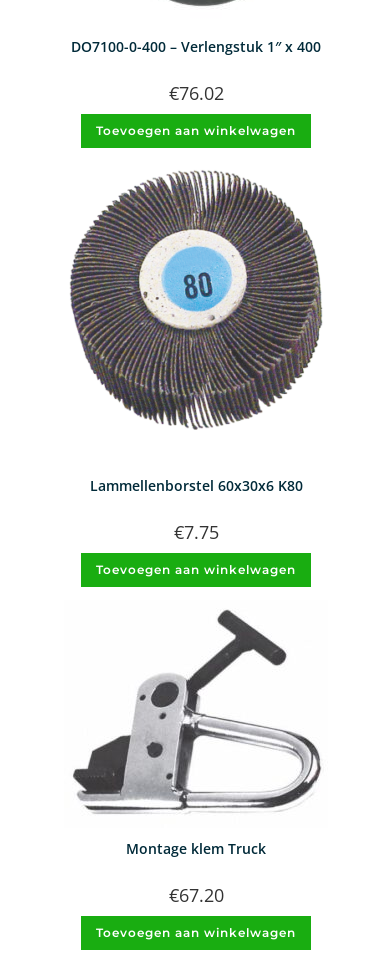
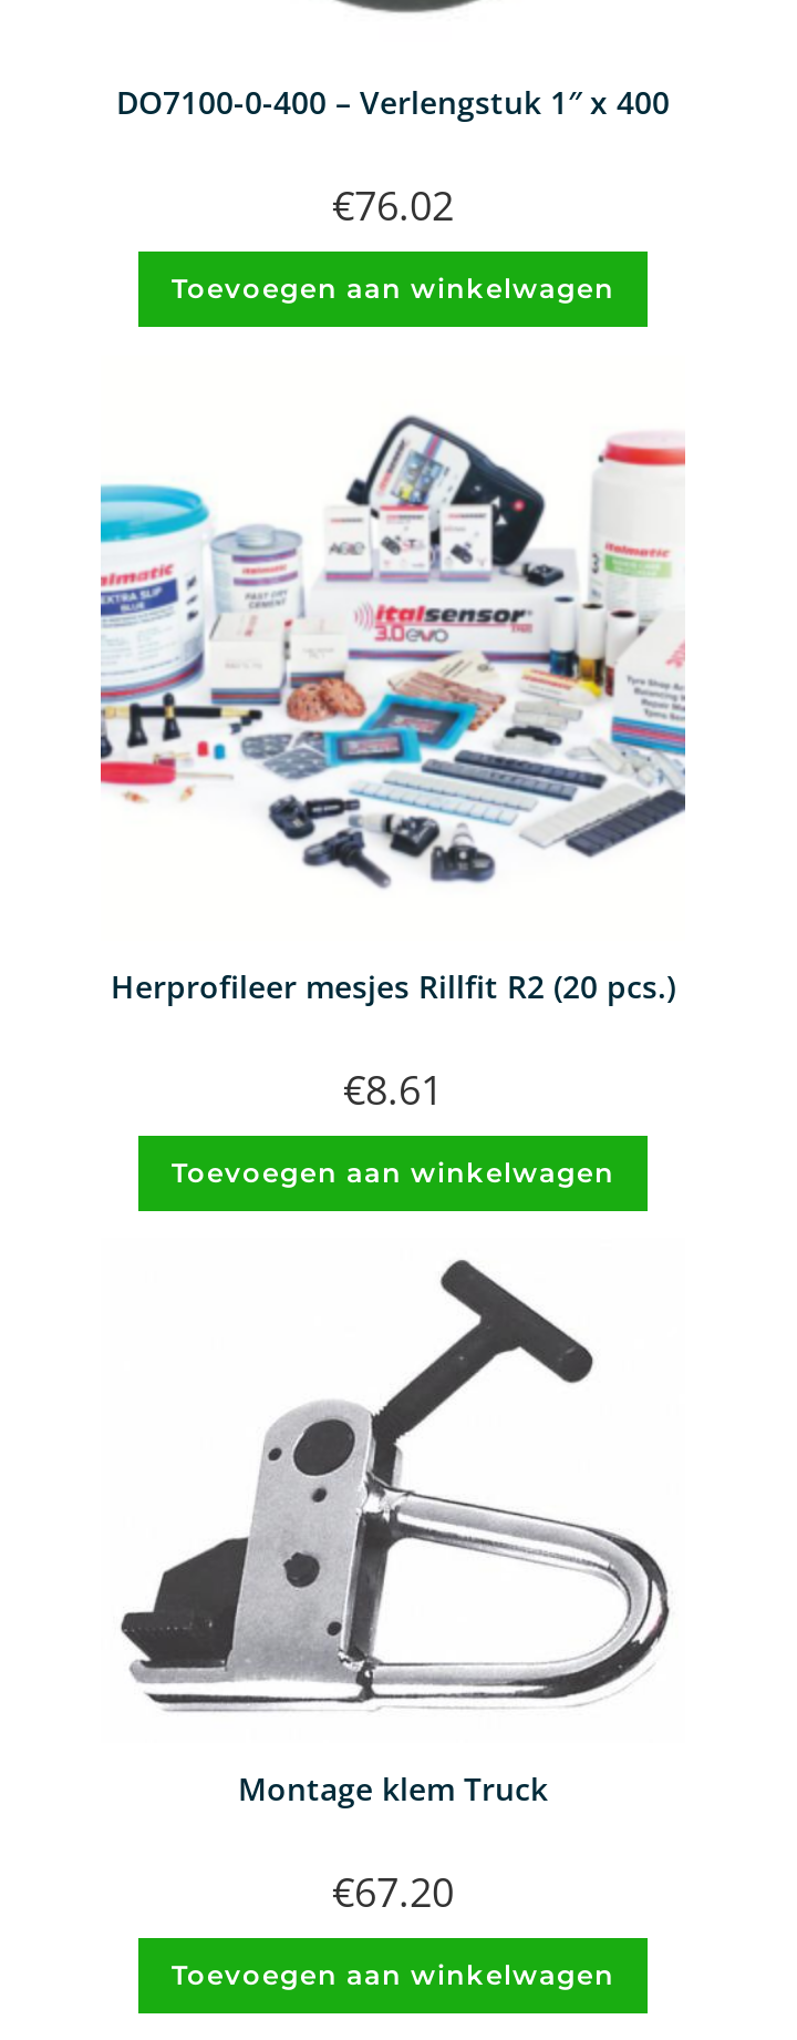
[64,170,327,428] [image] -> [99,379,687,889] [image]
[89,476,302,495] Lammellenborstel 60x30x6 K80 -> [111,964,675,1006] Herprofileer mesjes Rillfit R2 (20 pcs.)
[173,520,218,544] €7.75 -> [343,1062,443,1115] €8.61

